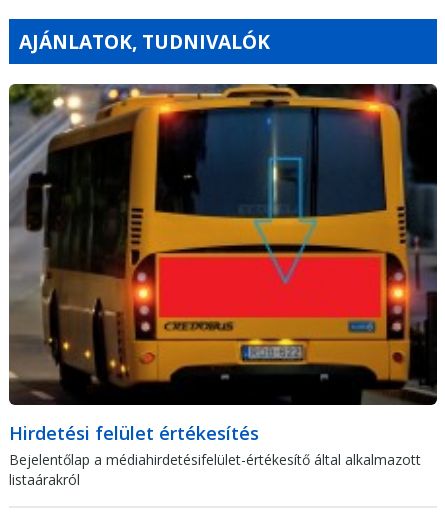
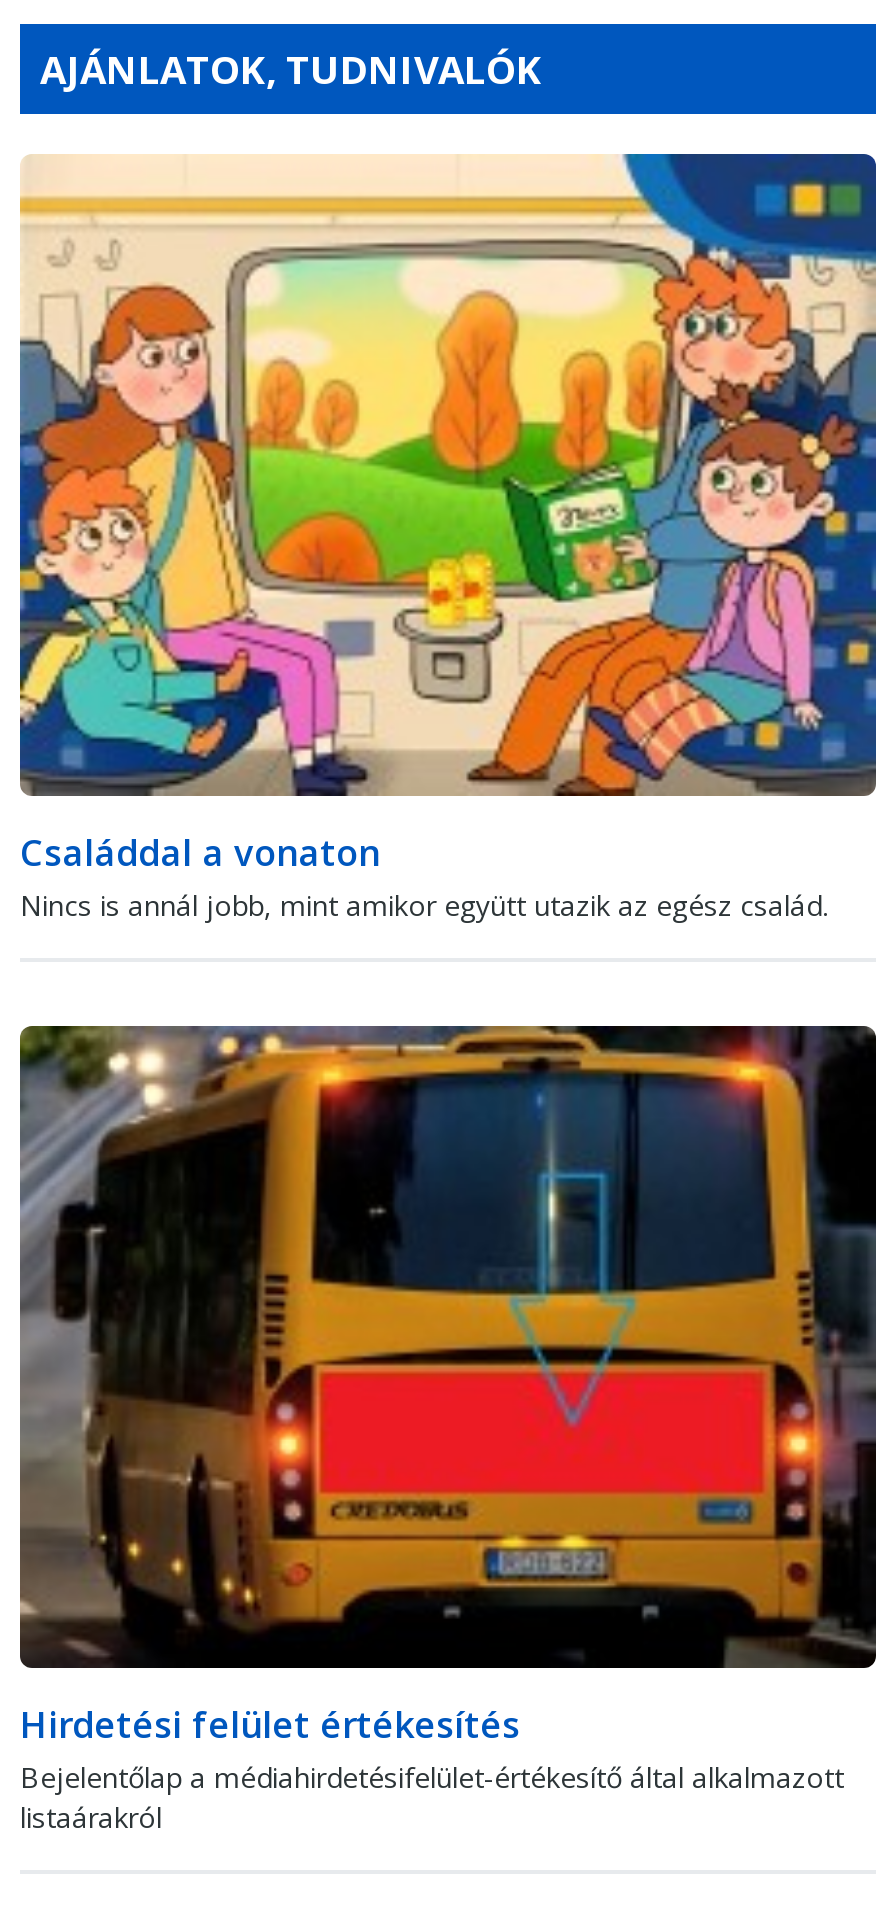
none -> [18,152,878,924] [image] | Családdal a vonaton | Nincs is annál jobb, mint amikor együtt utazik az egész család.

